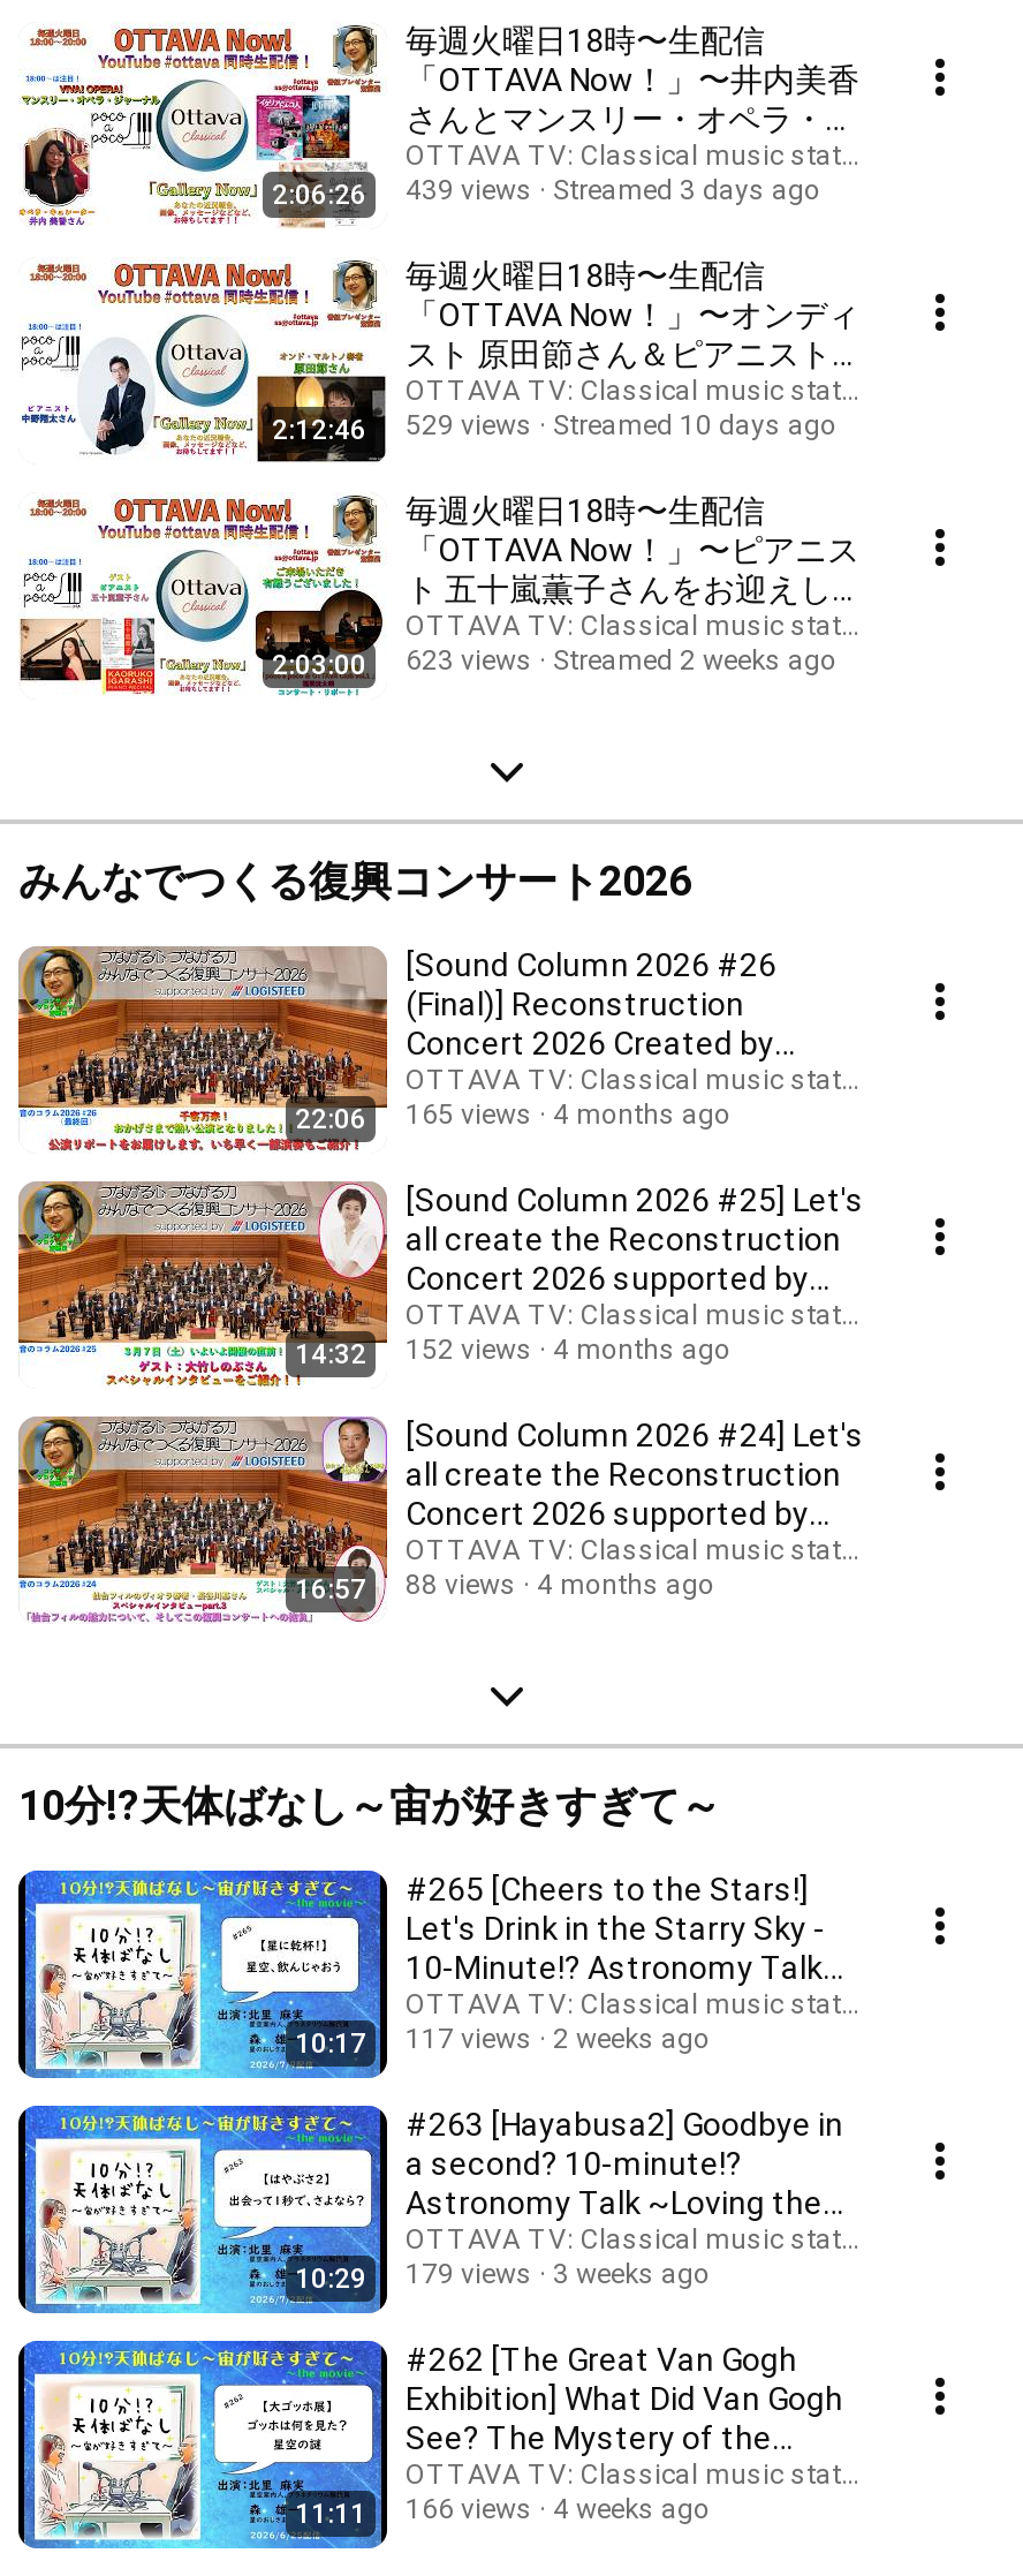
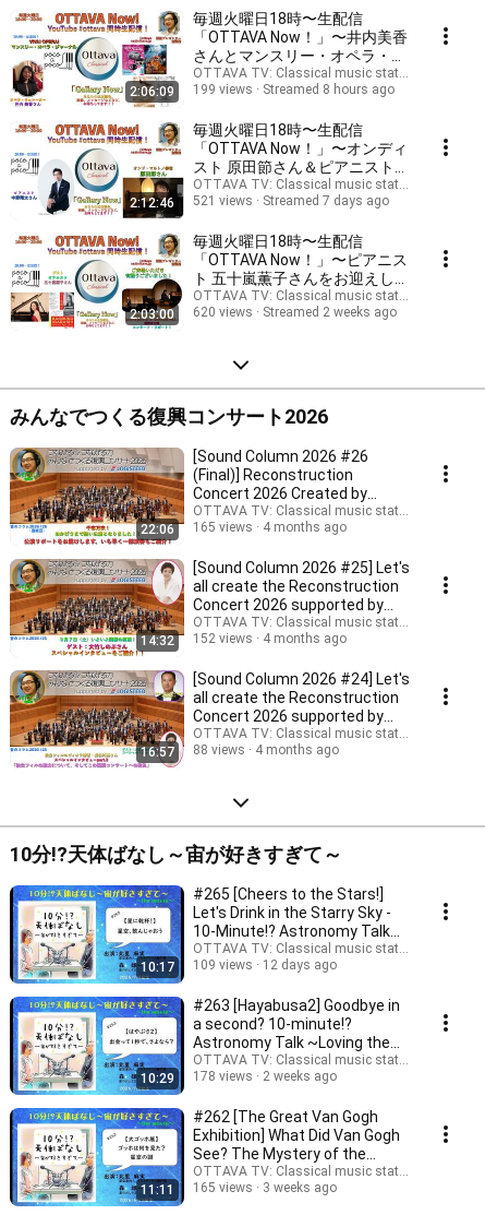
[272,179,366,211] 2:06:26 -> [130,84,174,99] 2:06:09
[406,174,532,206] 439 views -> [193,82,253,97] 199 views
[553,174,820,206] Streamed 3 days ago -> [263,82,395,97] Streamed 8 hours ago
[406,409,532,441] 529 views -> [193,193,253,209] 521 views
[553,409,836,441] Streamed 10 days ago -> [263,193,389,209] Streamed 7 days ago
[272,644,836,681] 2:03:00 623 views Streamed 2 weeks ago -> [130,305,397,322] 2:03:00 620 views Streamed 2 weeks ago
[406,2023,532,2055] 117 views -> [193,957,253,973] 109 views
[553,2023,710,2055] 2 weeks ago -> [263,957,337,973] 12 days ago
[406,2258,532,2290] 179 views -> [193,1069,253,1084] 178 views
[553,2258,710,2290] 3 weeks ago -> [263,1069,337,1084] 2 weeks ago
[406,2493,532,2525] 166 views -> [193,1180,253,1195] 165 views
[553,2493,710,2525] 4 weeks ago -> [263,1180,337,1195] 3 weeks ago

